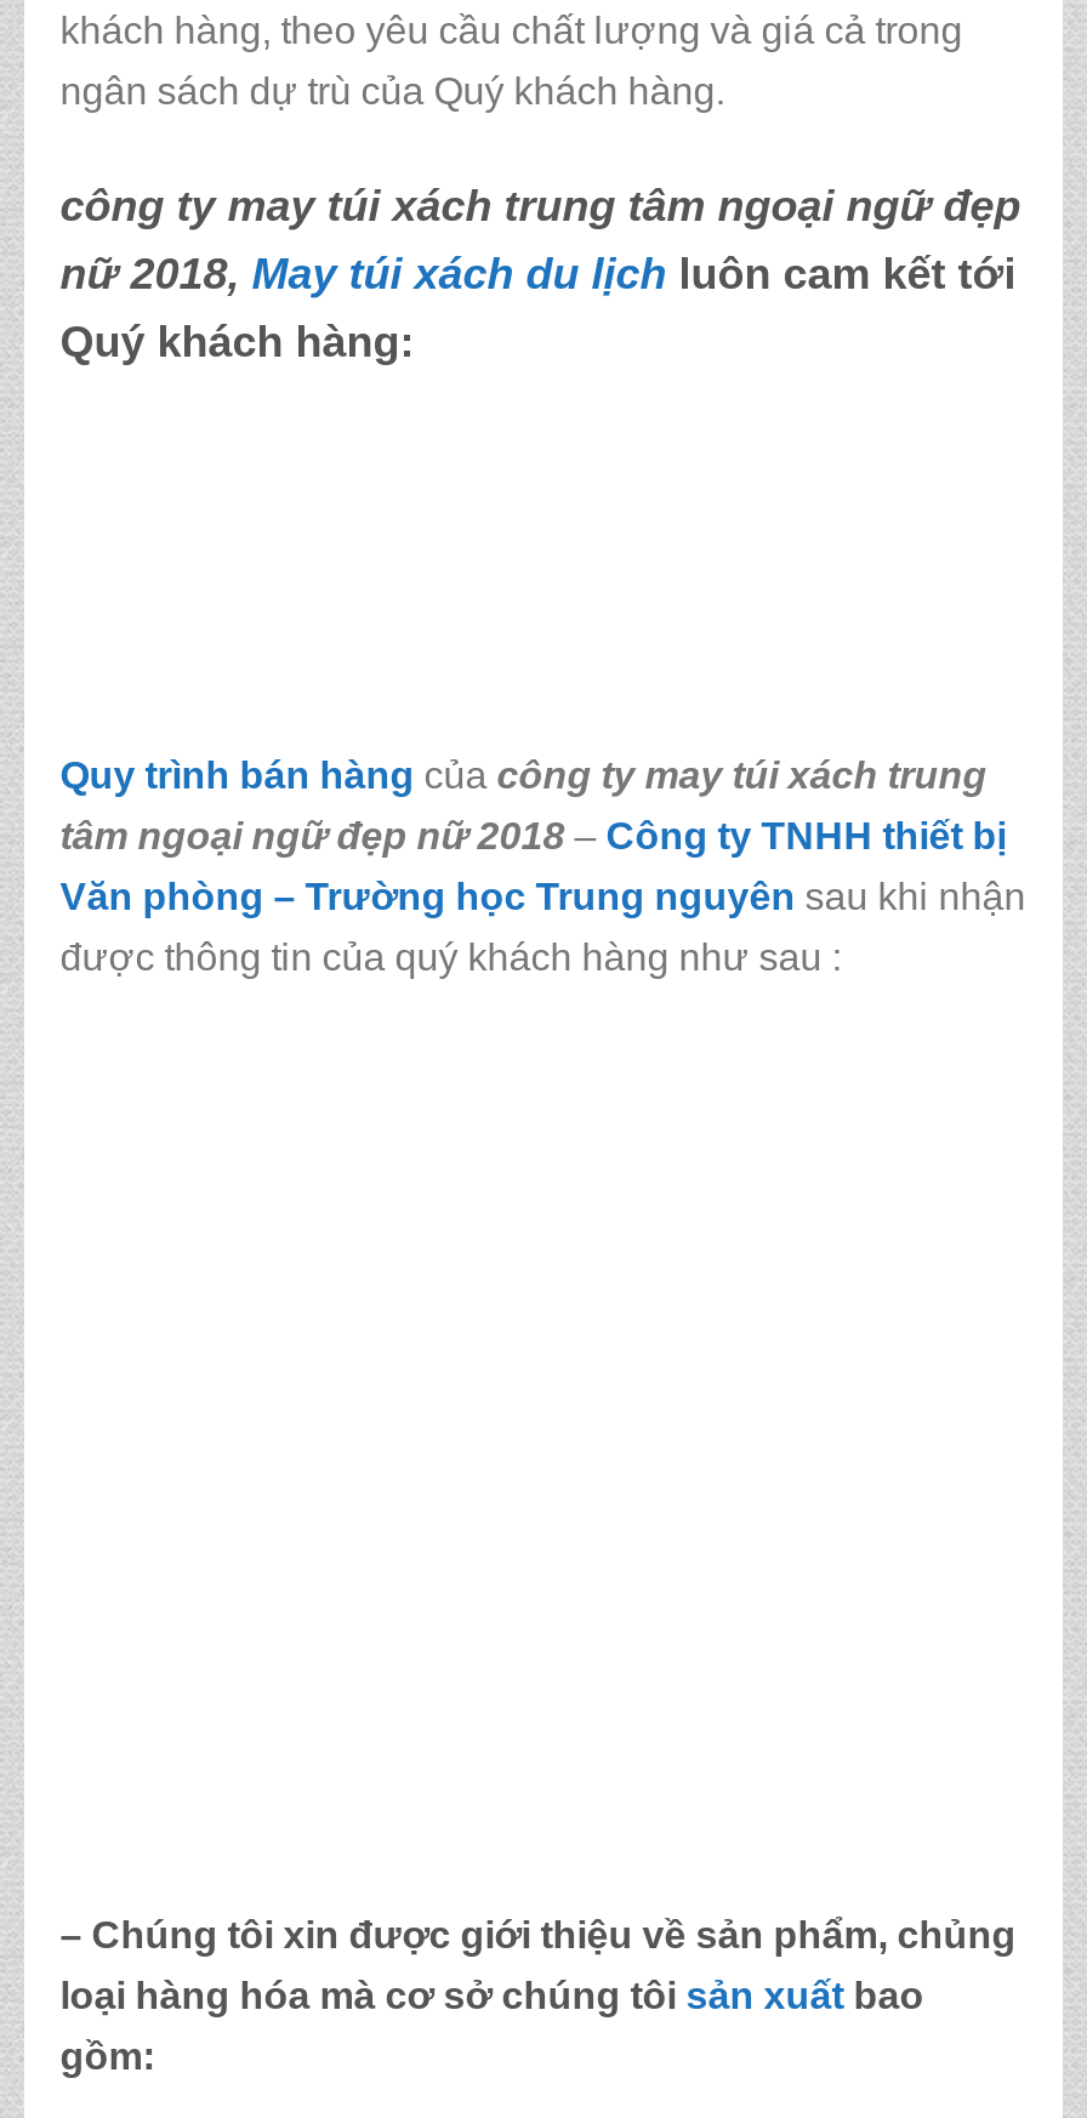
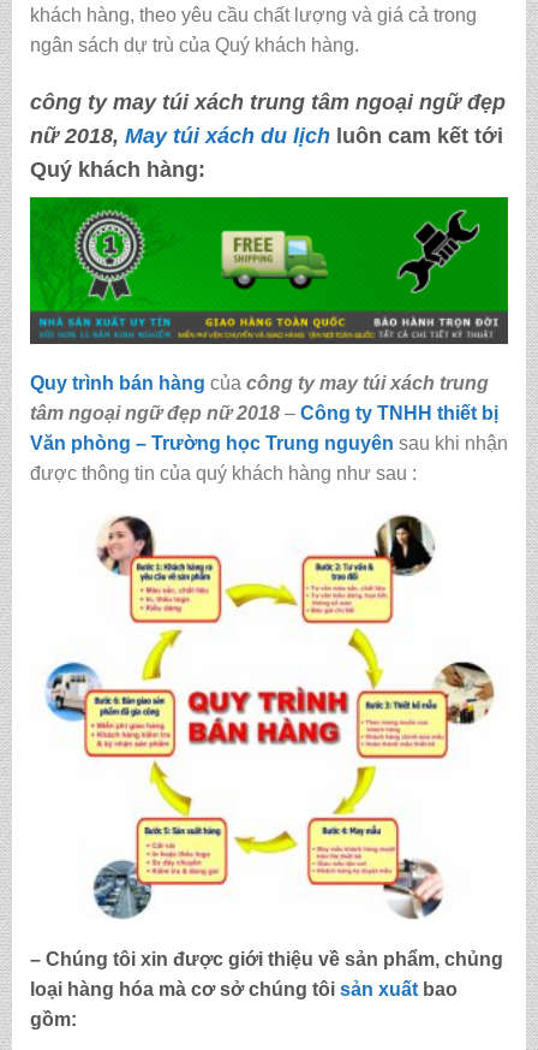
none -> [29,196,509,345] [image]
none -> [44,514,496,920] [image]

